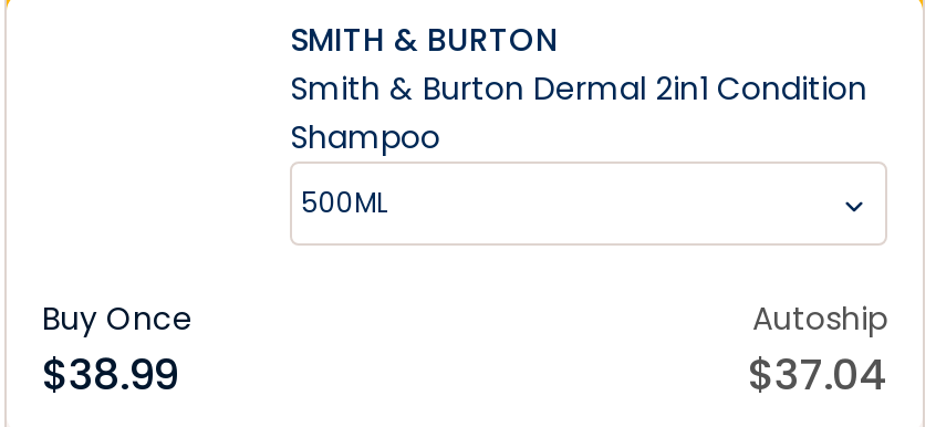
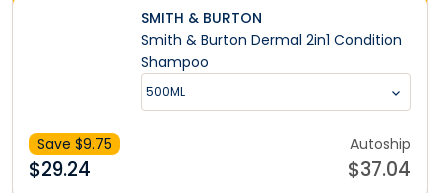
[42,296,193,405] Buy Once | $38.99 -> [29,134,112,183] Save $9.75 | $29.24

